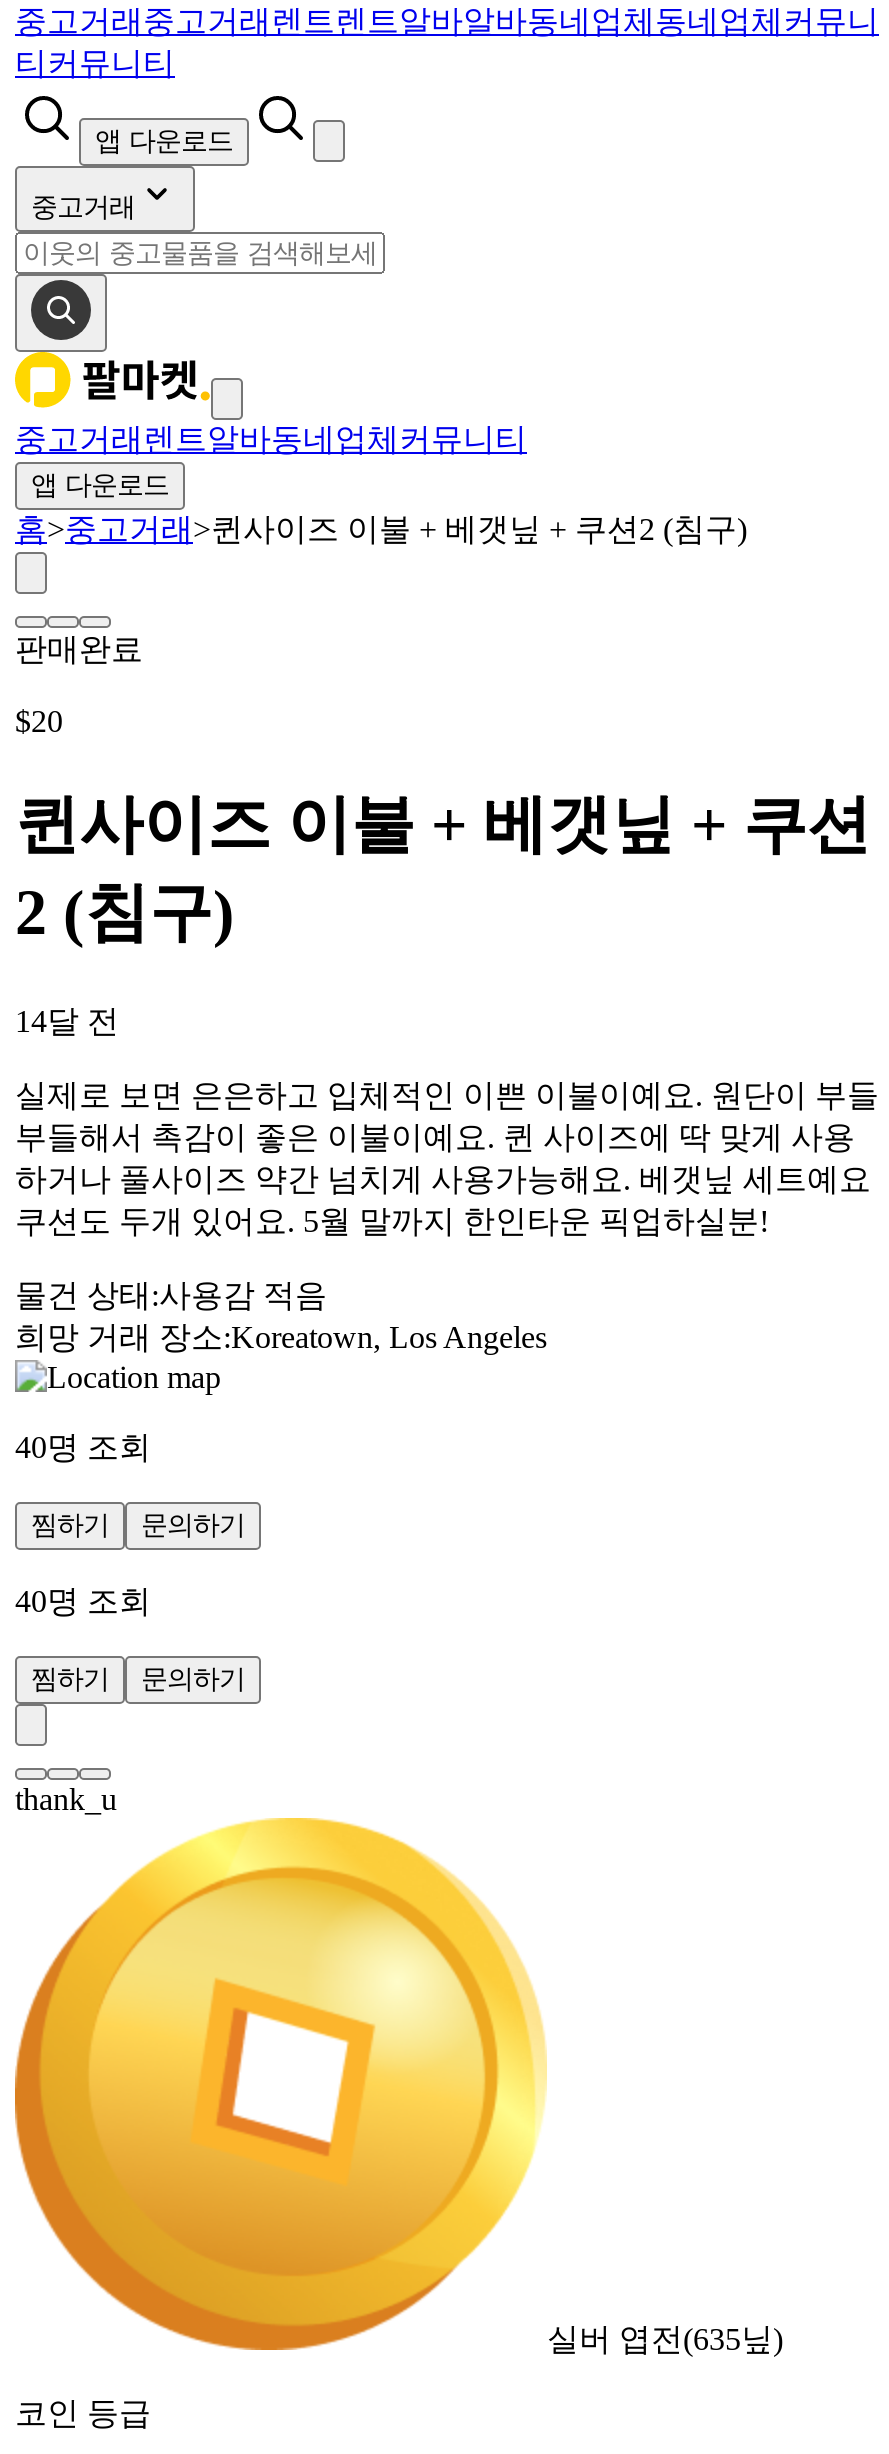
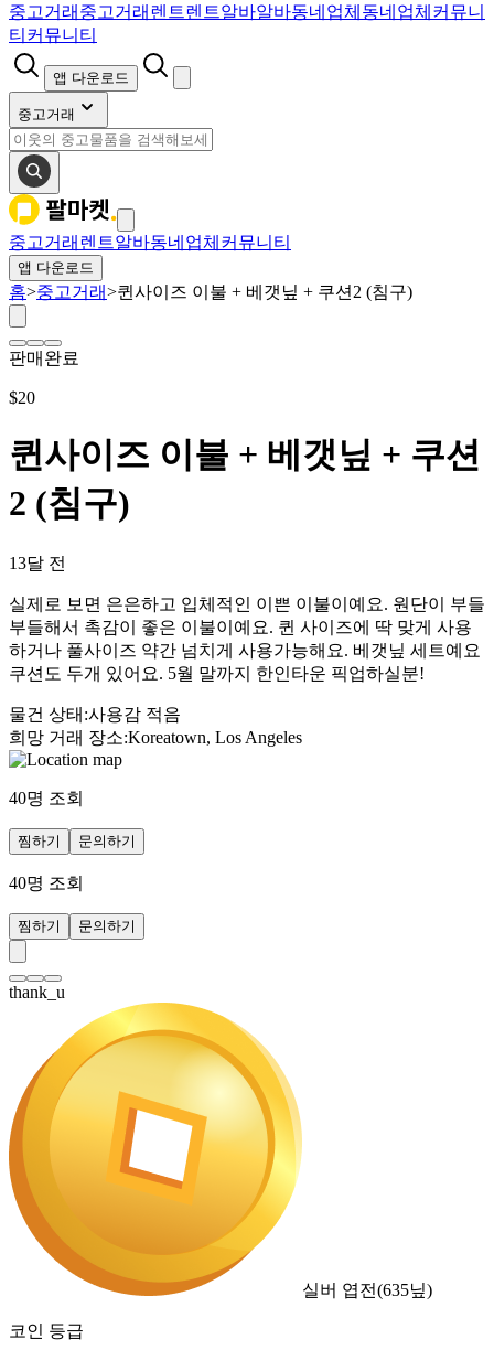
[15,1004,119,1038] 14달 전 -> [9,554,66,572] 13달 전

